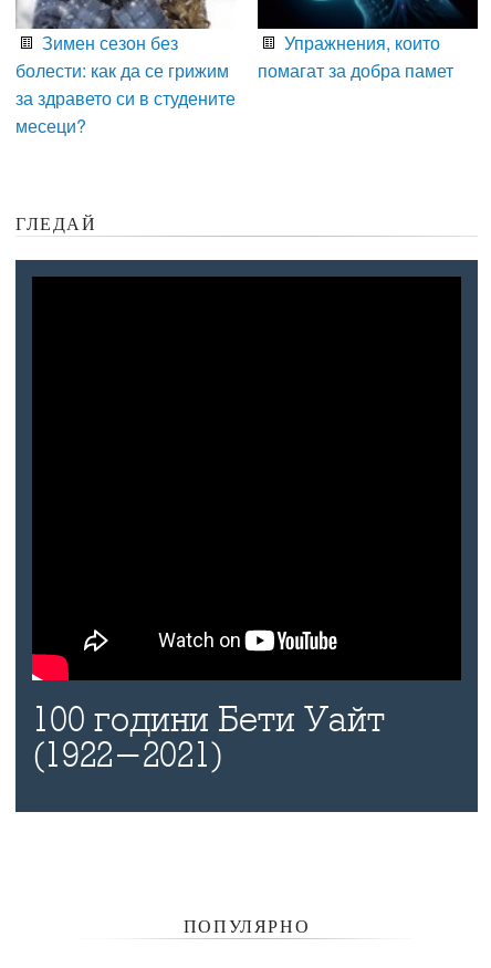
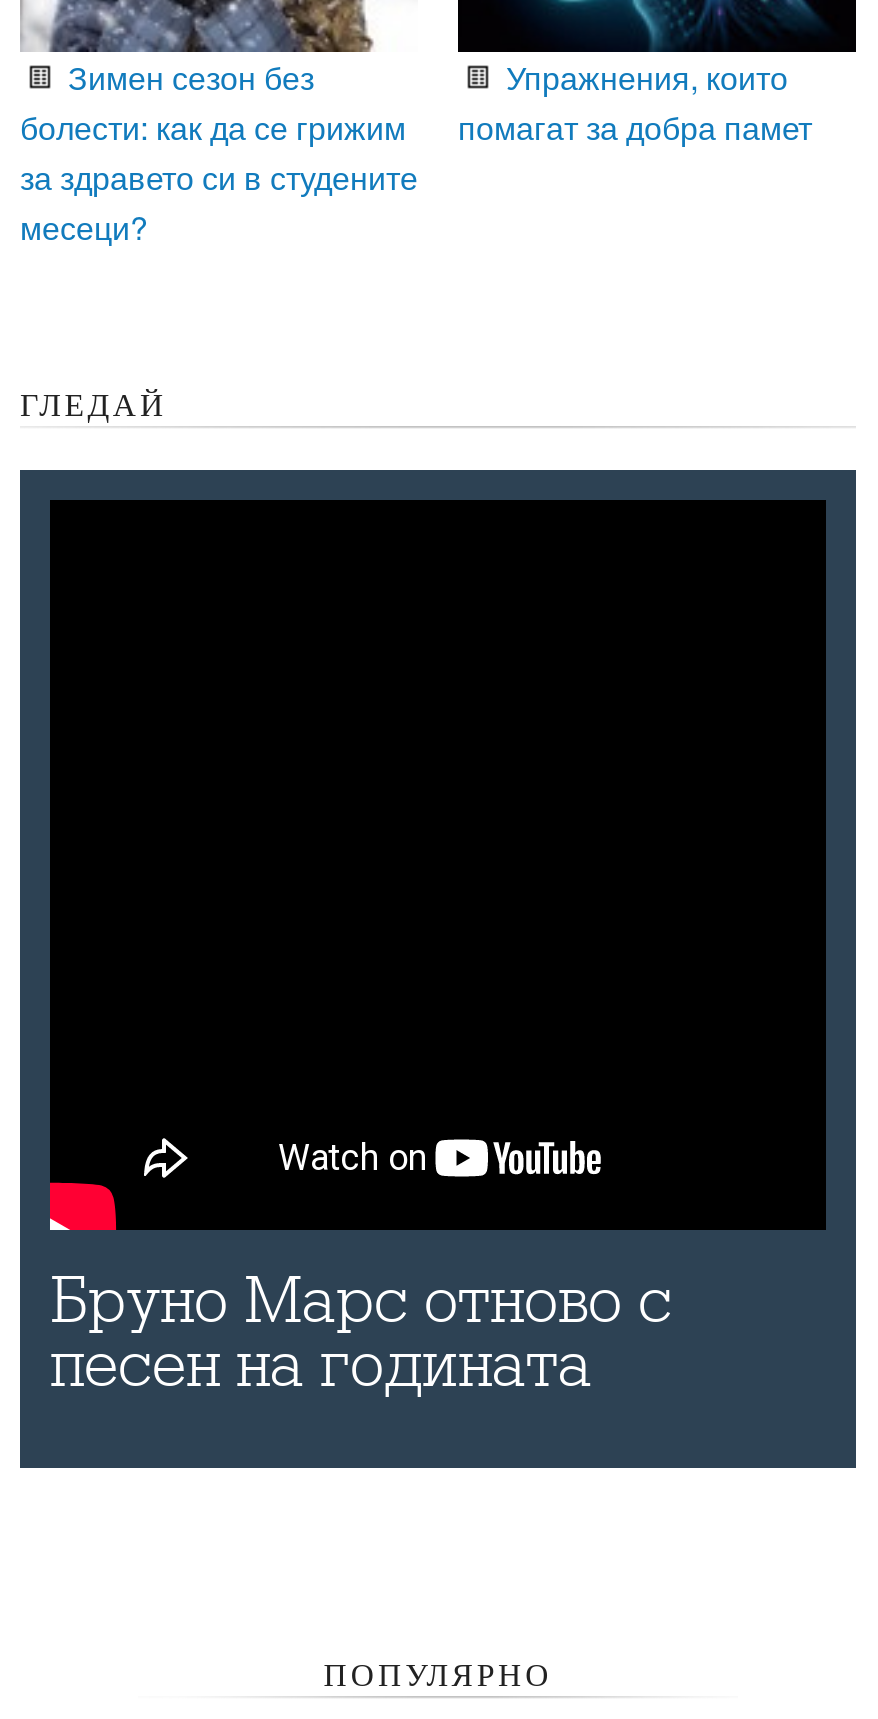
[32,699,385,775] 100 години Бети Уайт | (1922-2021) -> [50,1263,672,1401] Бруно Марс отново с | песен на годината

